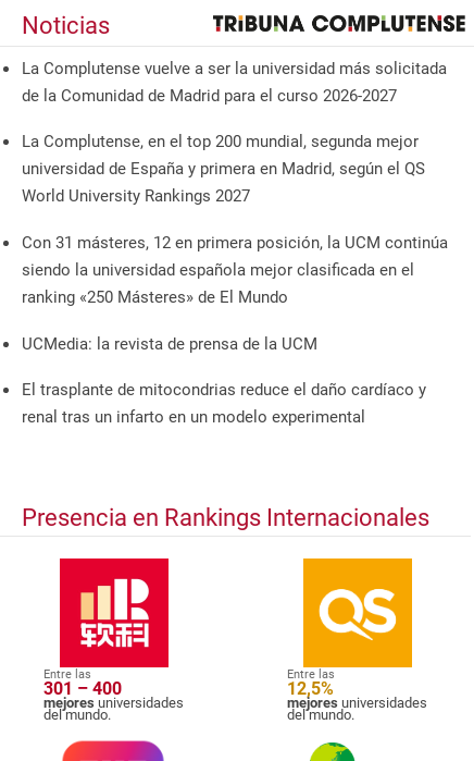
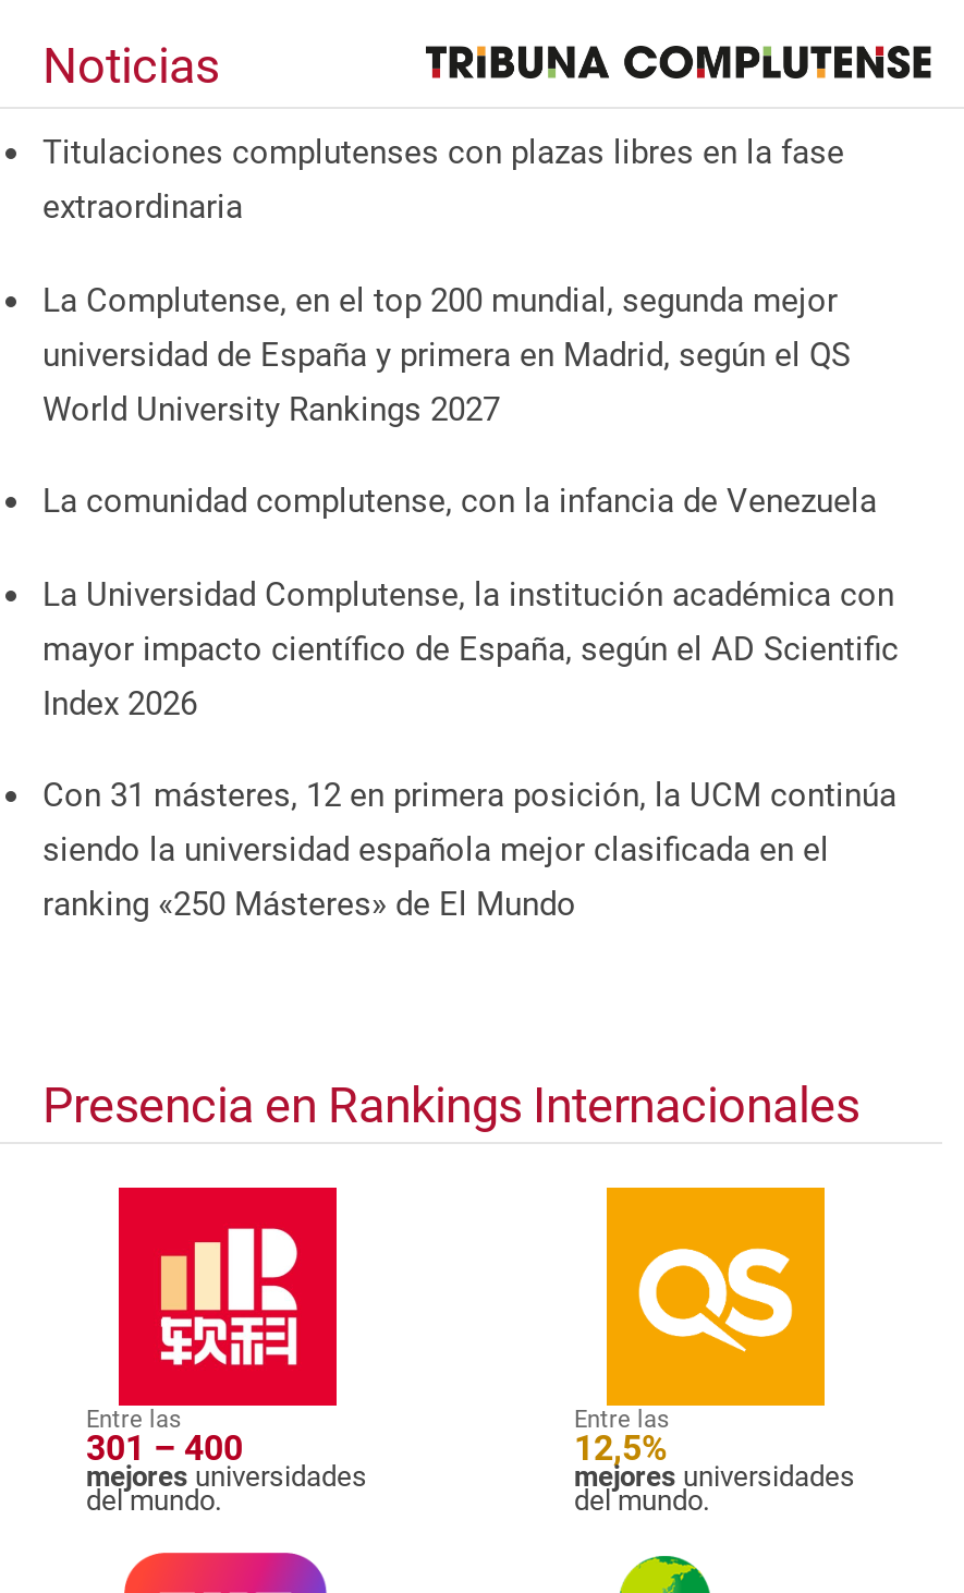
[22,59,447,105] La Complutense vuelve a ser la universidad más solicitada | de la Comunidad de Madrid para el curso 2026-2027 -> [42,132,844,226] Titulaciones complutenses con plazas libres en la fase | extraordinaria
none -> [42,482,899,723] La comunidad complutense, con la infancia de Venezuela | La Universidad Complutense, la institución académica con | mayor impacto científico de España, según el AD Scientific | Index 2026
moved [22,233,448,307] -> [42,776,896,924]: Con 31 másteres, 12 en primera posición, la UCM continúa | siendo la universidad española mejor clasificada en el | ranking «250 Másteres» de El Mundo
[22,334,426,427] UCMedia: la revista de prensa de la UCM | El trasplante de mitocondrias reduce el daño cardíaco y | renal tras un infarto en un modelo experimental -> none

